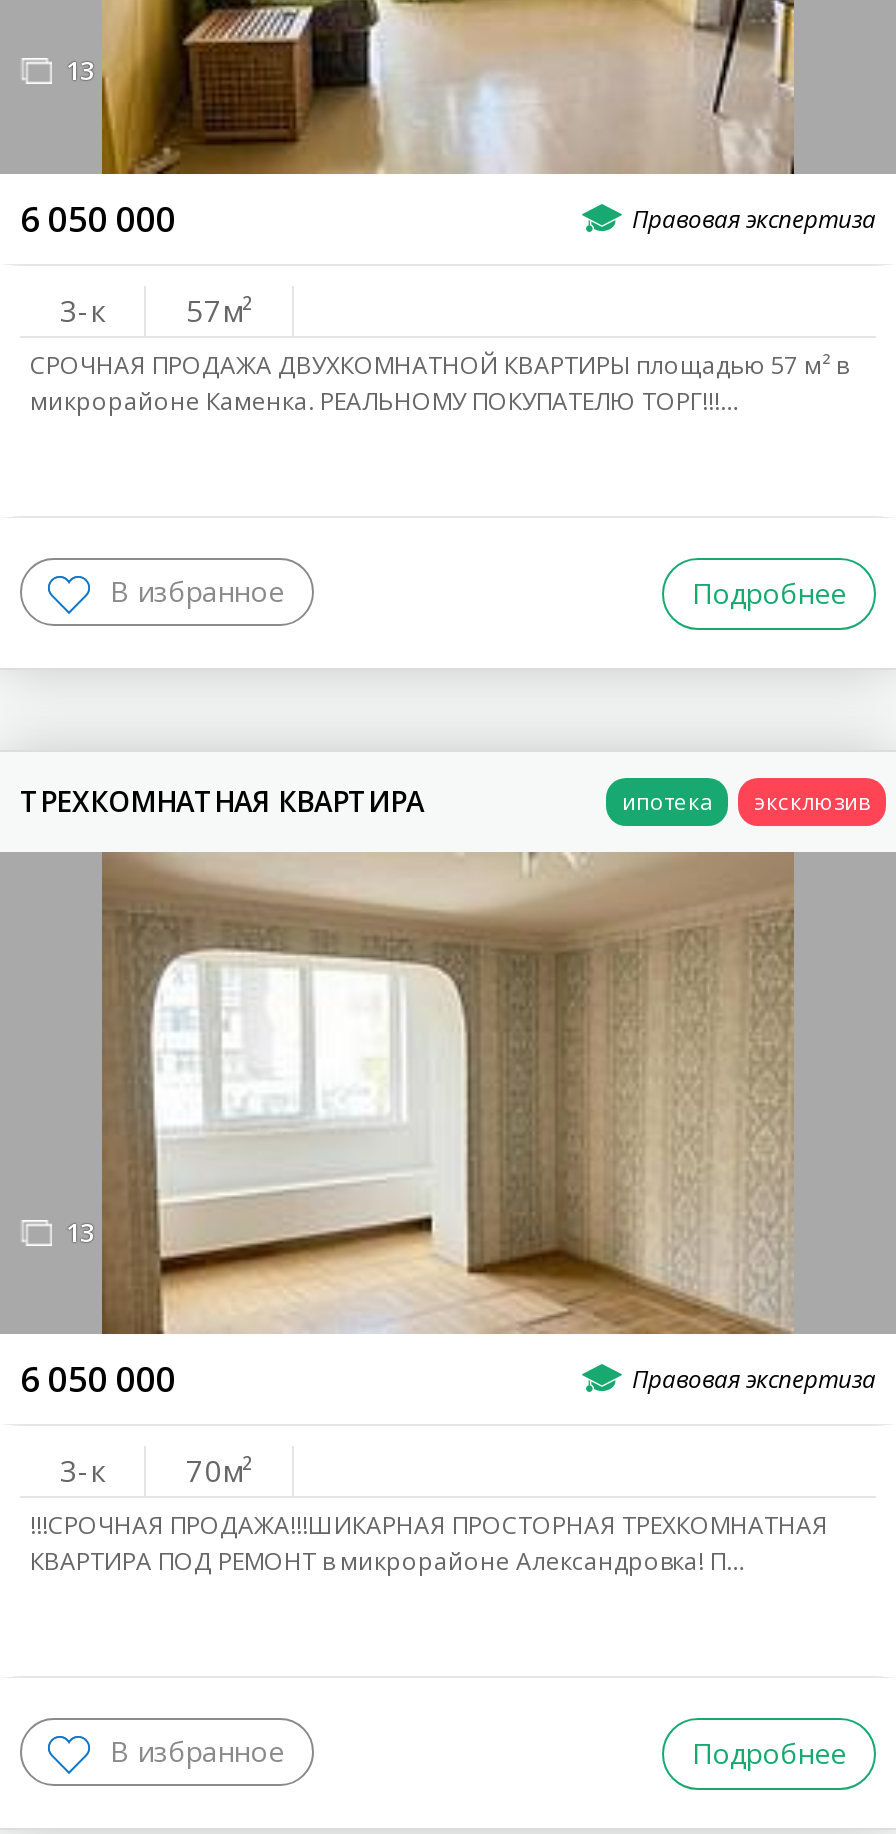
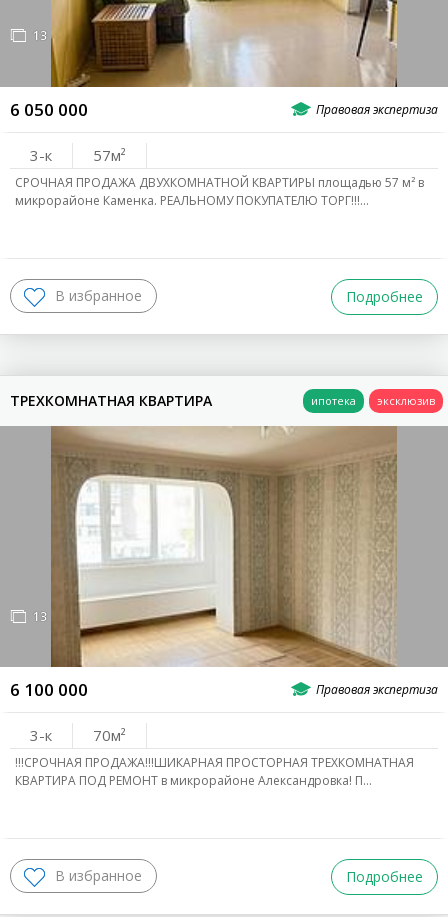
[20,1357,176,1403] 6 050 000 -> [10,678,88,701] 6 100 000

